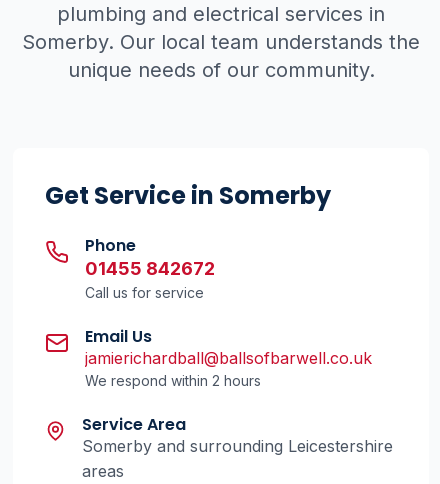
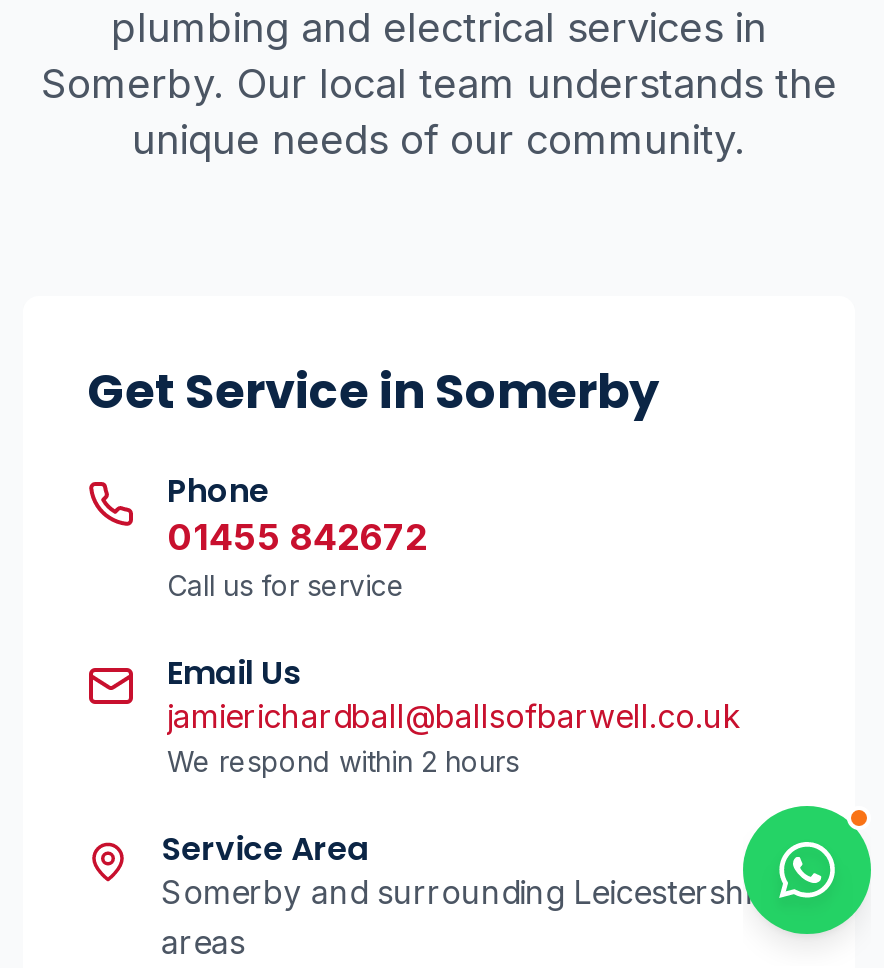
none -> [741,804,873,938] [image]

